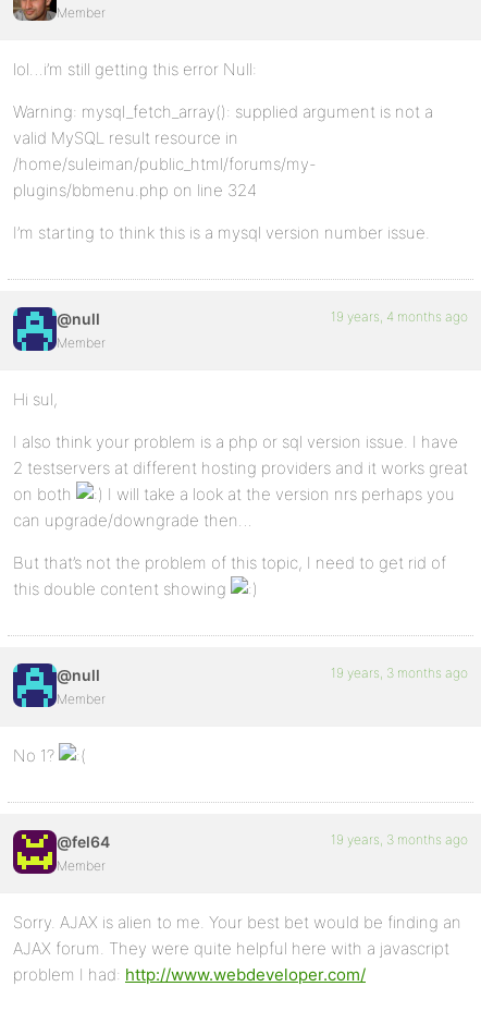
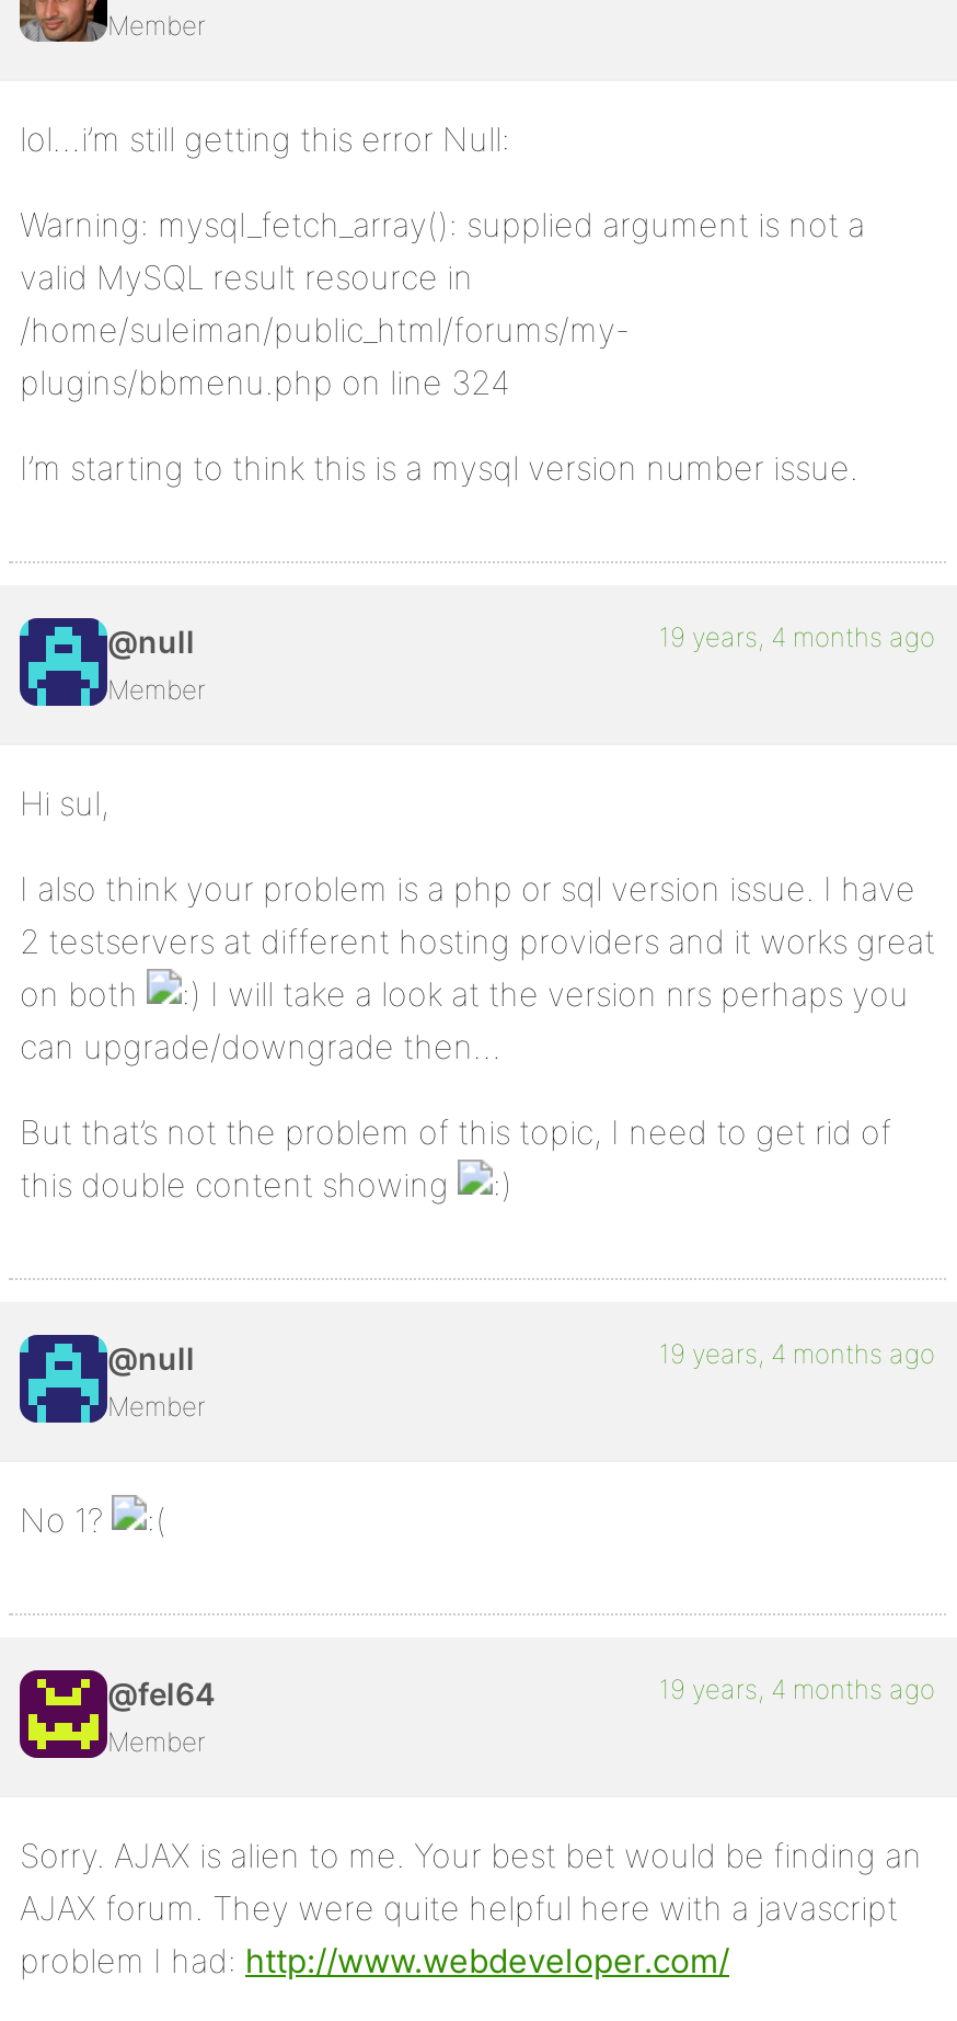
[331,665,468,681] 19 years, 3 months ago -> [659,1338,935,1371] 19 years, 4 months ago
[331,832,468,848] 19 years, 3 months ago -> [659,1673,935,1706] 19 years, 4 months ago

